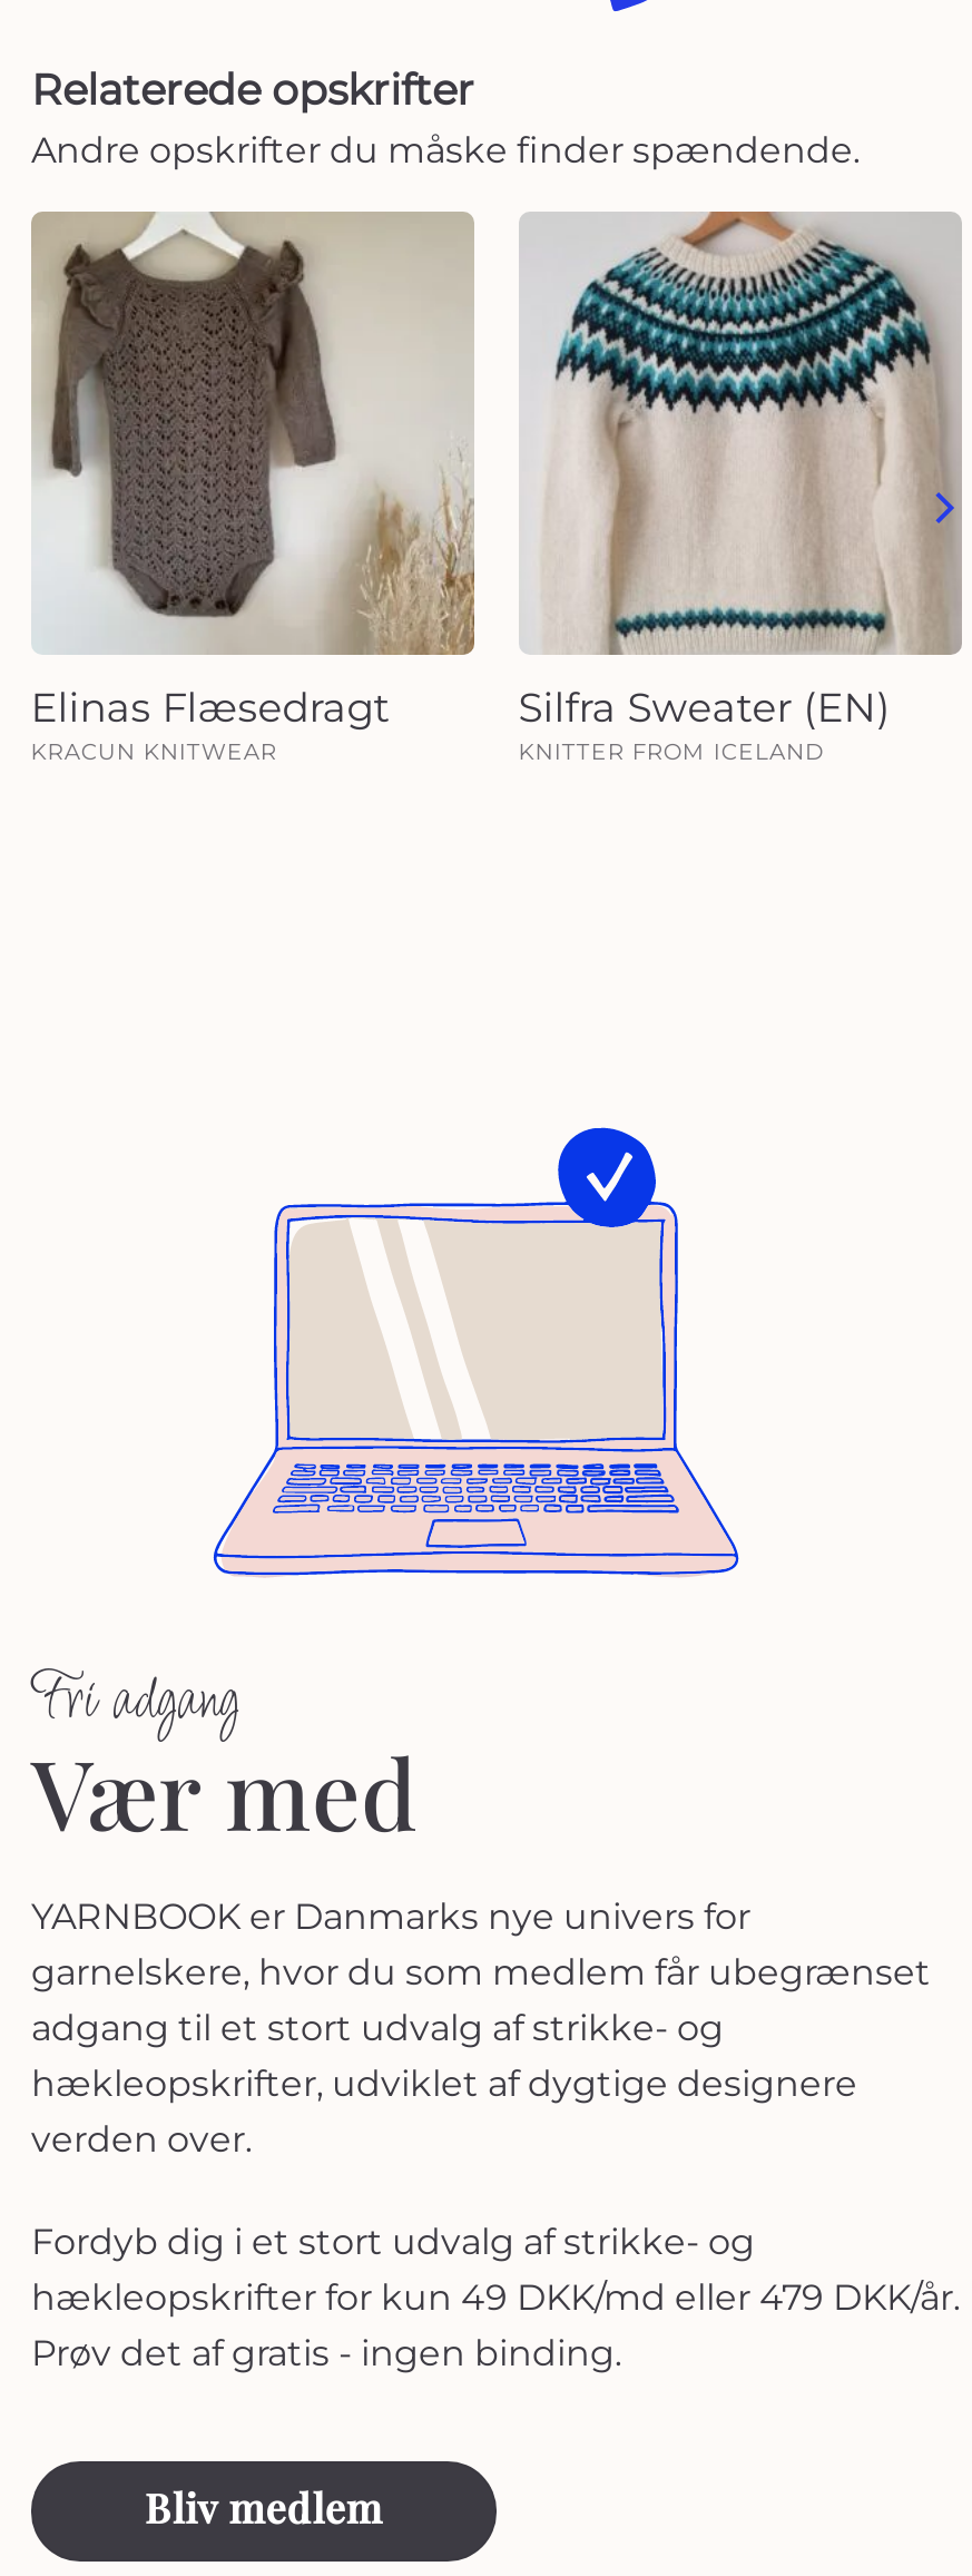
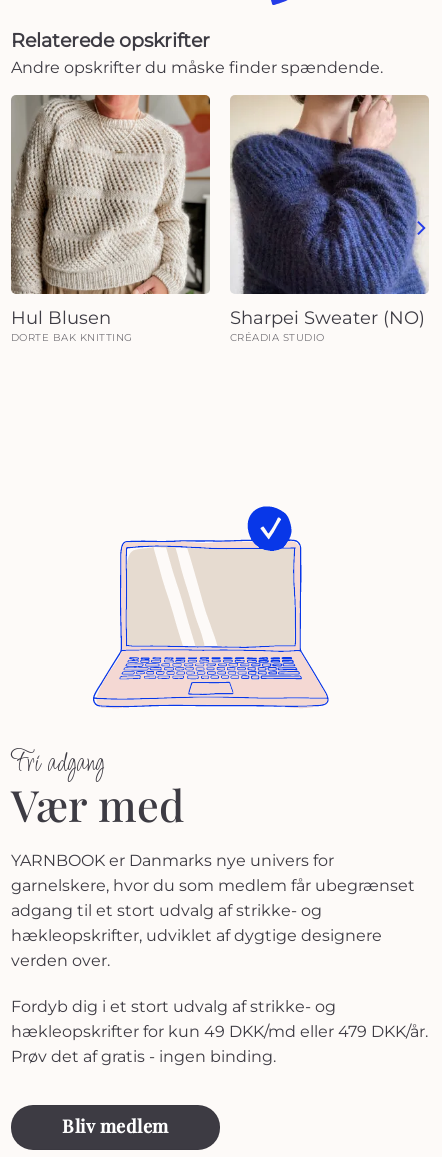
[31,212,474,766] [image] | Elinas Flæsedragt | KRACUN KNITWEAR -> [10,94,210,344] [image] | Hul Blusen | DORTE BAK KNITTING
[518,212,962,766] [image] | Silfra Sweater (EN) | KNITTER FROM ICELAND -> [230,94,428,344] [image] | Sharpei Sweater (NO) | CRÉADIA STUDIO

